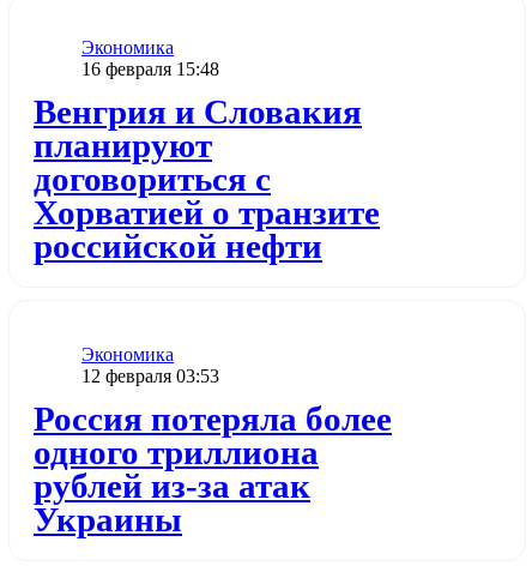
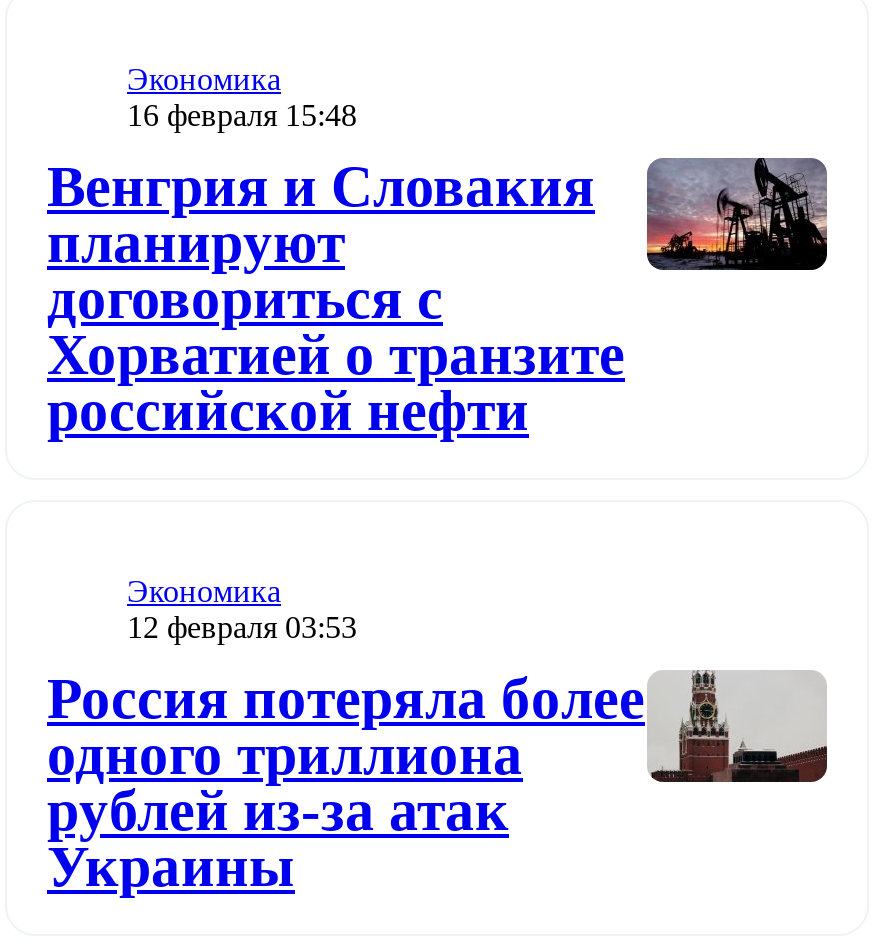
none -> [645,156,829,272] [image]
none -> [647,670,829,784] [image]

